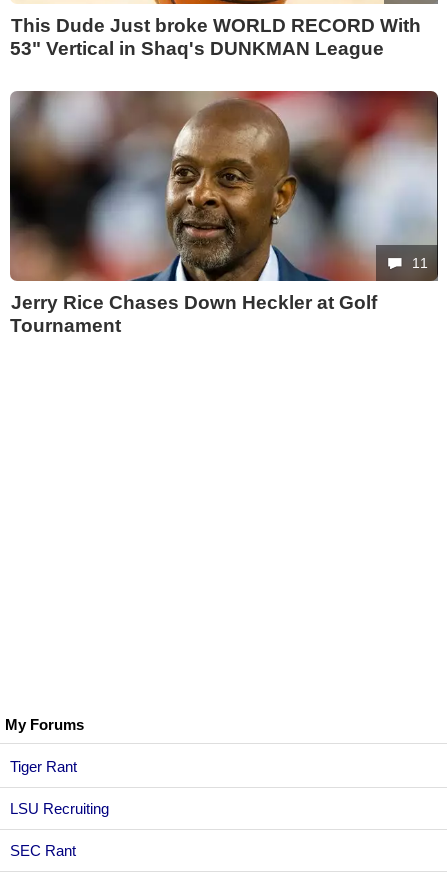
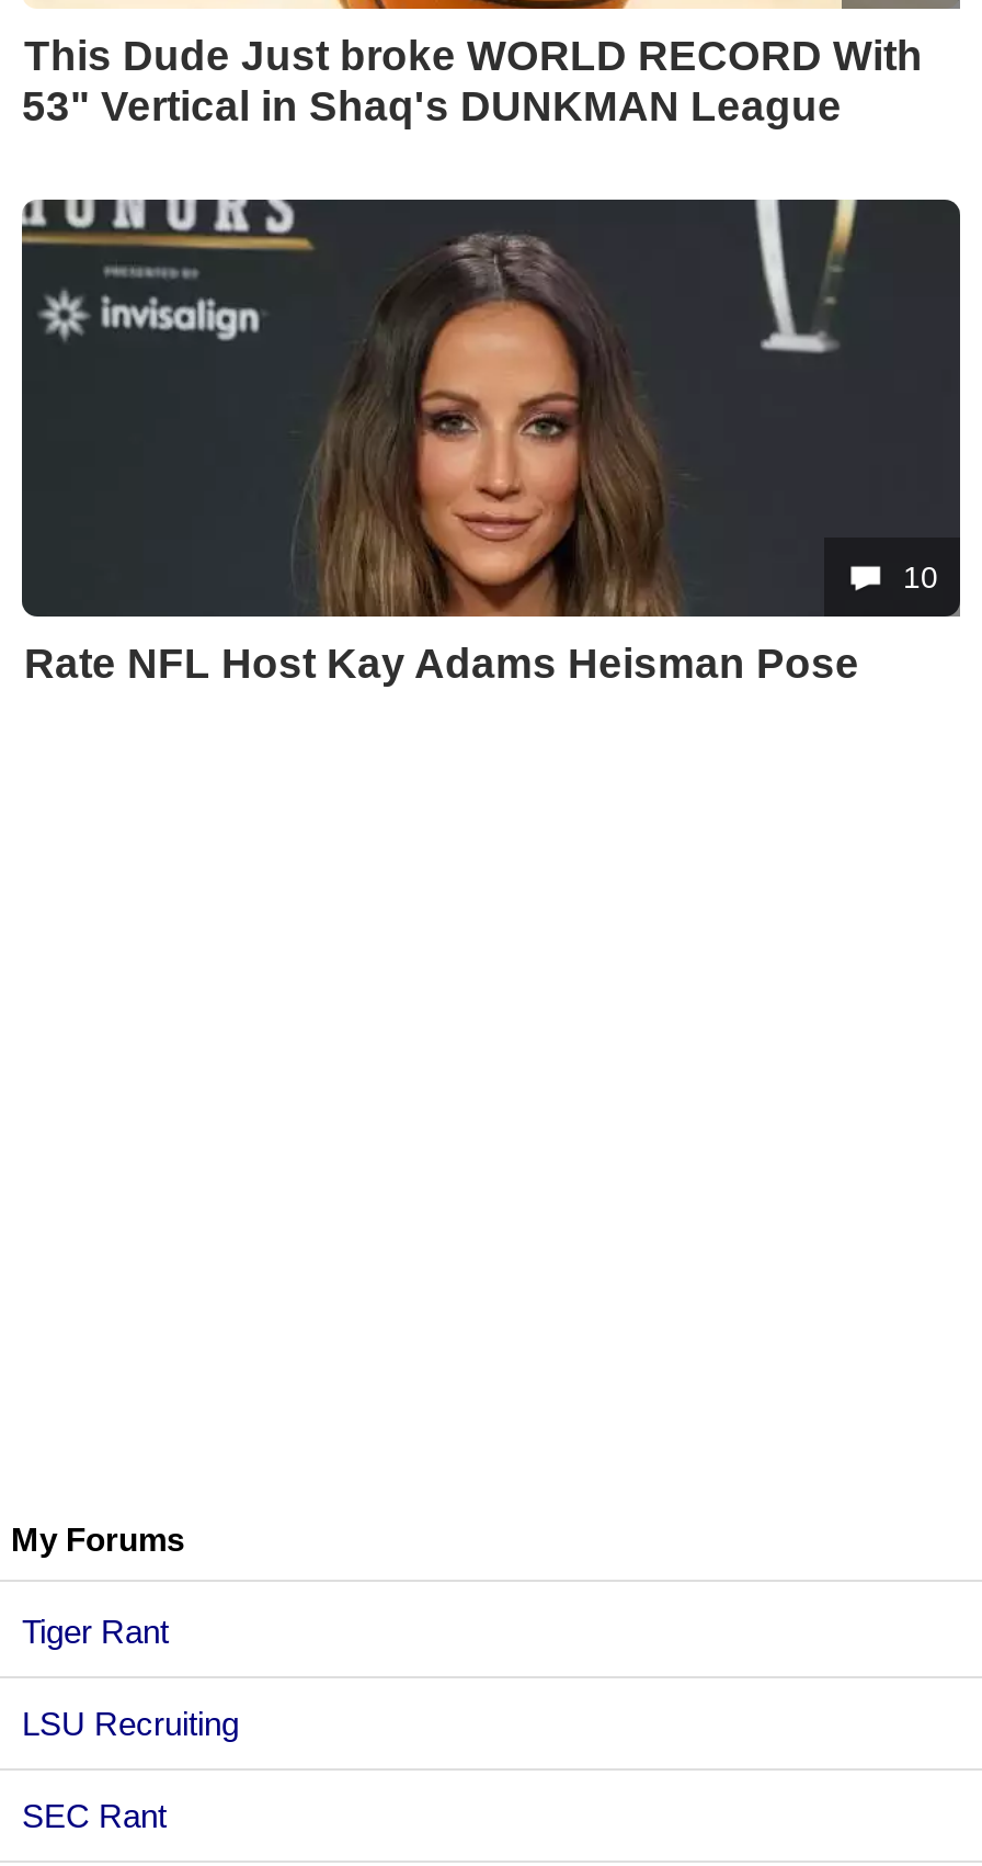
[9,90,438,282] [image] | 11 -> [20,197,960,594] [image] | 10
[10,292,377,336] Jerry Rice Chases Down Heckler at Golf | Tournament -> [24,641,859,687] Rate NFL Host Kay Adams Heisman Pose

